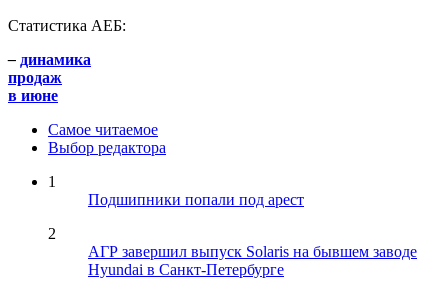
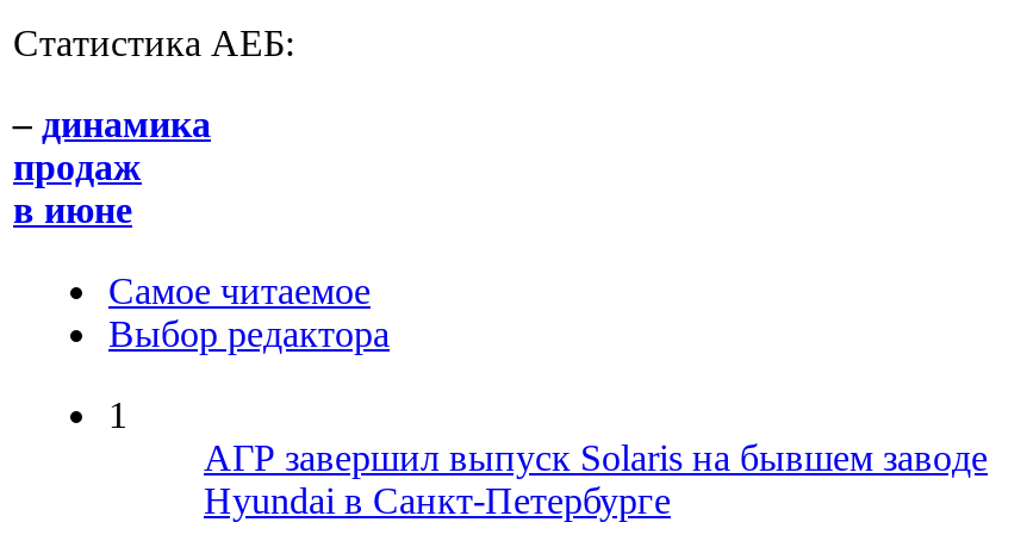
[48,190,304,241] Подшипники попали под арест | 2 -> none

